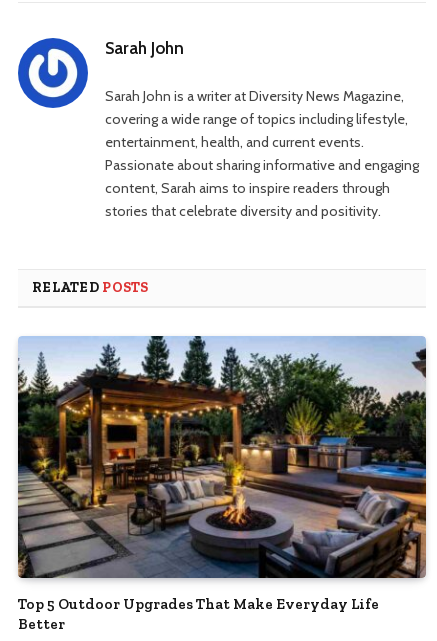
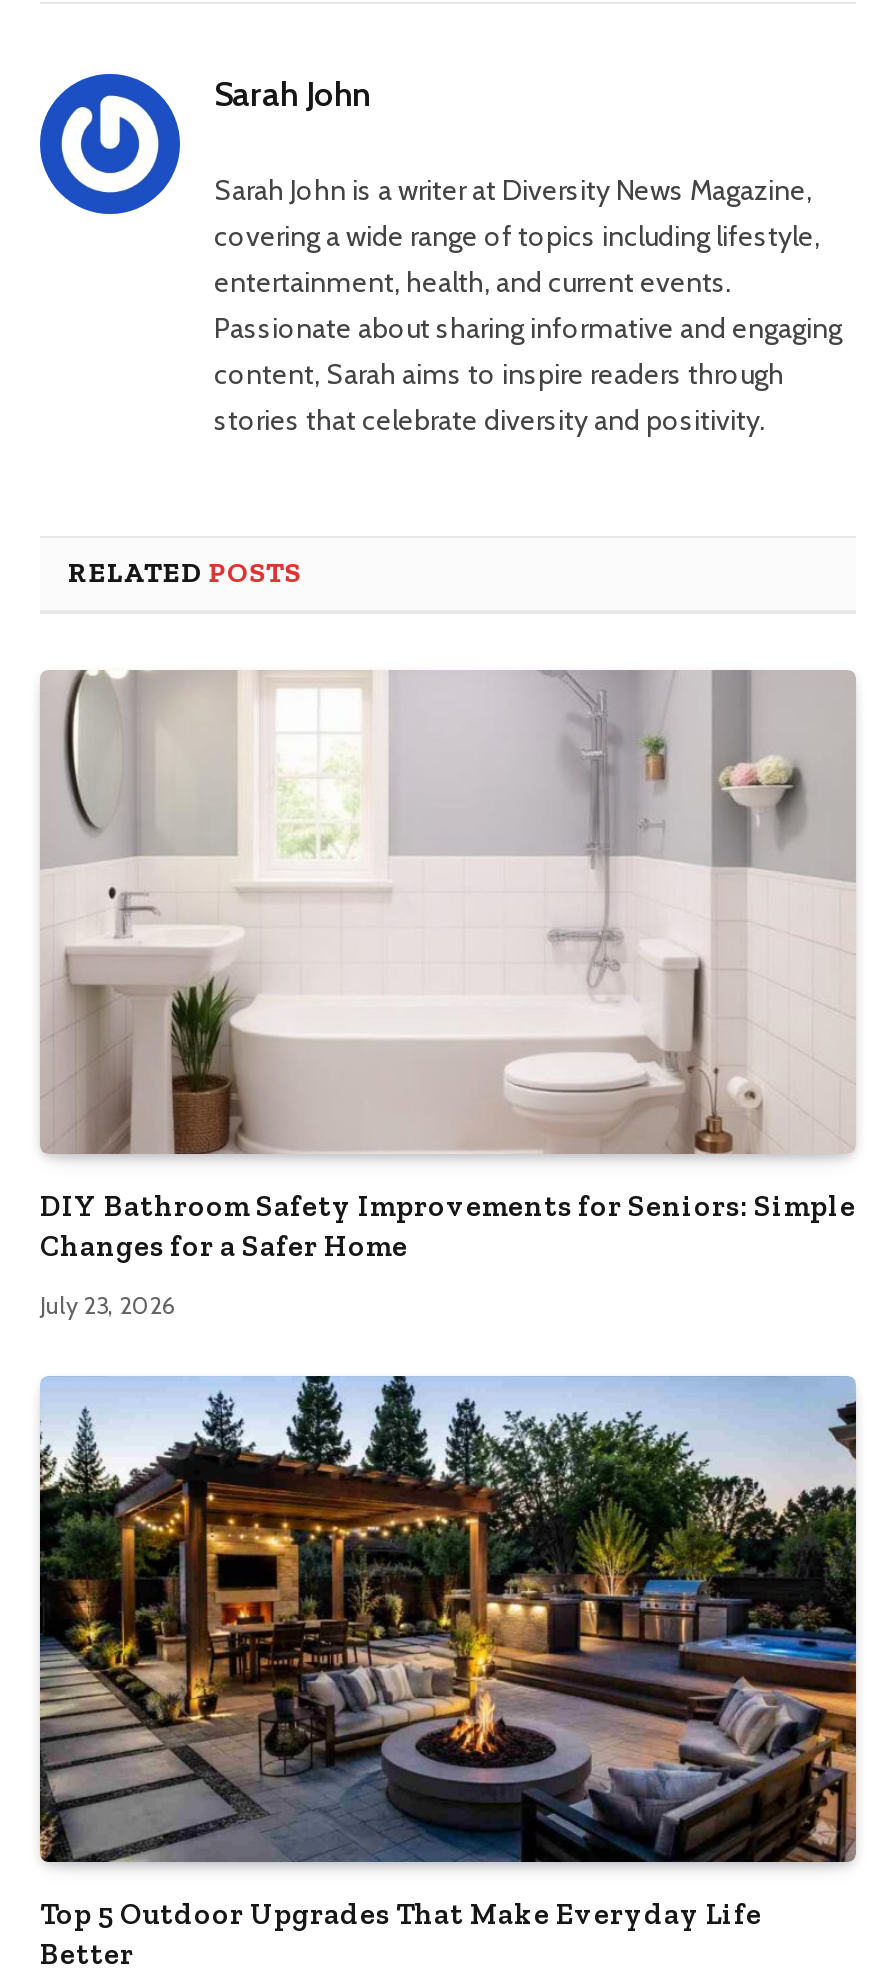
none -> [40,668,856,1321] [image] | DIY Bathroom Safety Improvements for Seniors: Simple | Changes for a Safer Home | July 23, 2026

